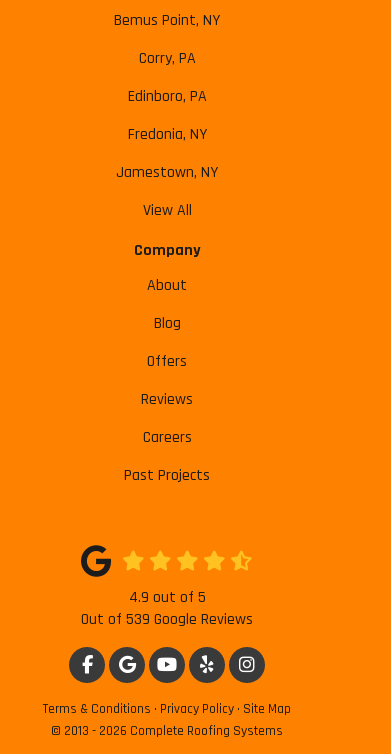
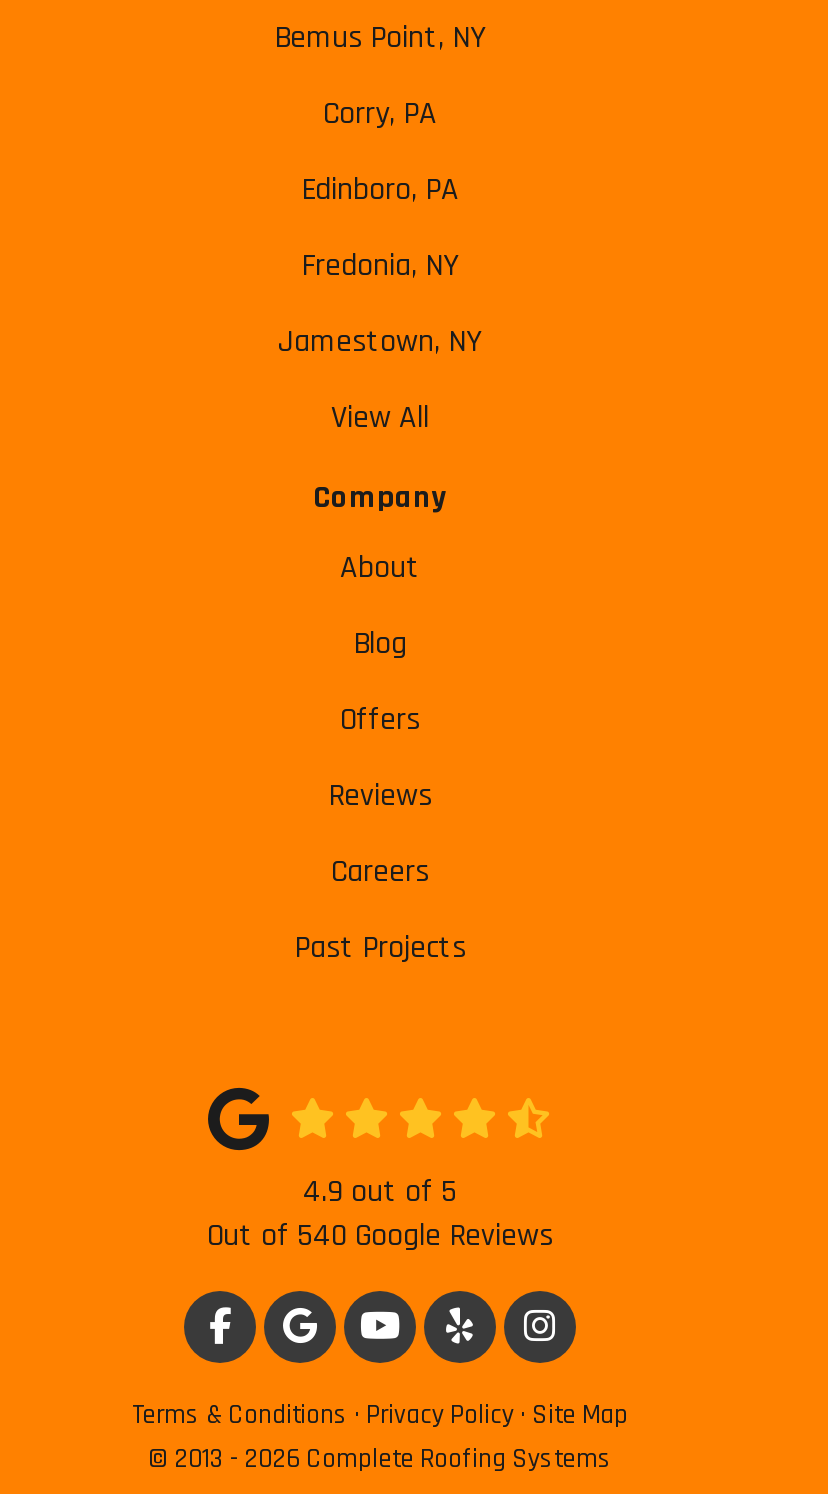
[81,609,253,630] Out of 539 Google Reviews -> [207,1216,553,1258] Out of 540 Google Reviews

